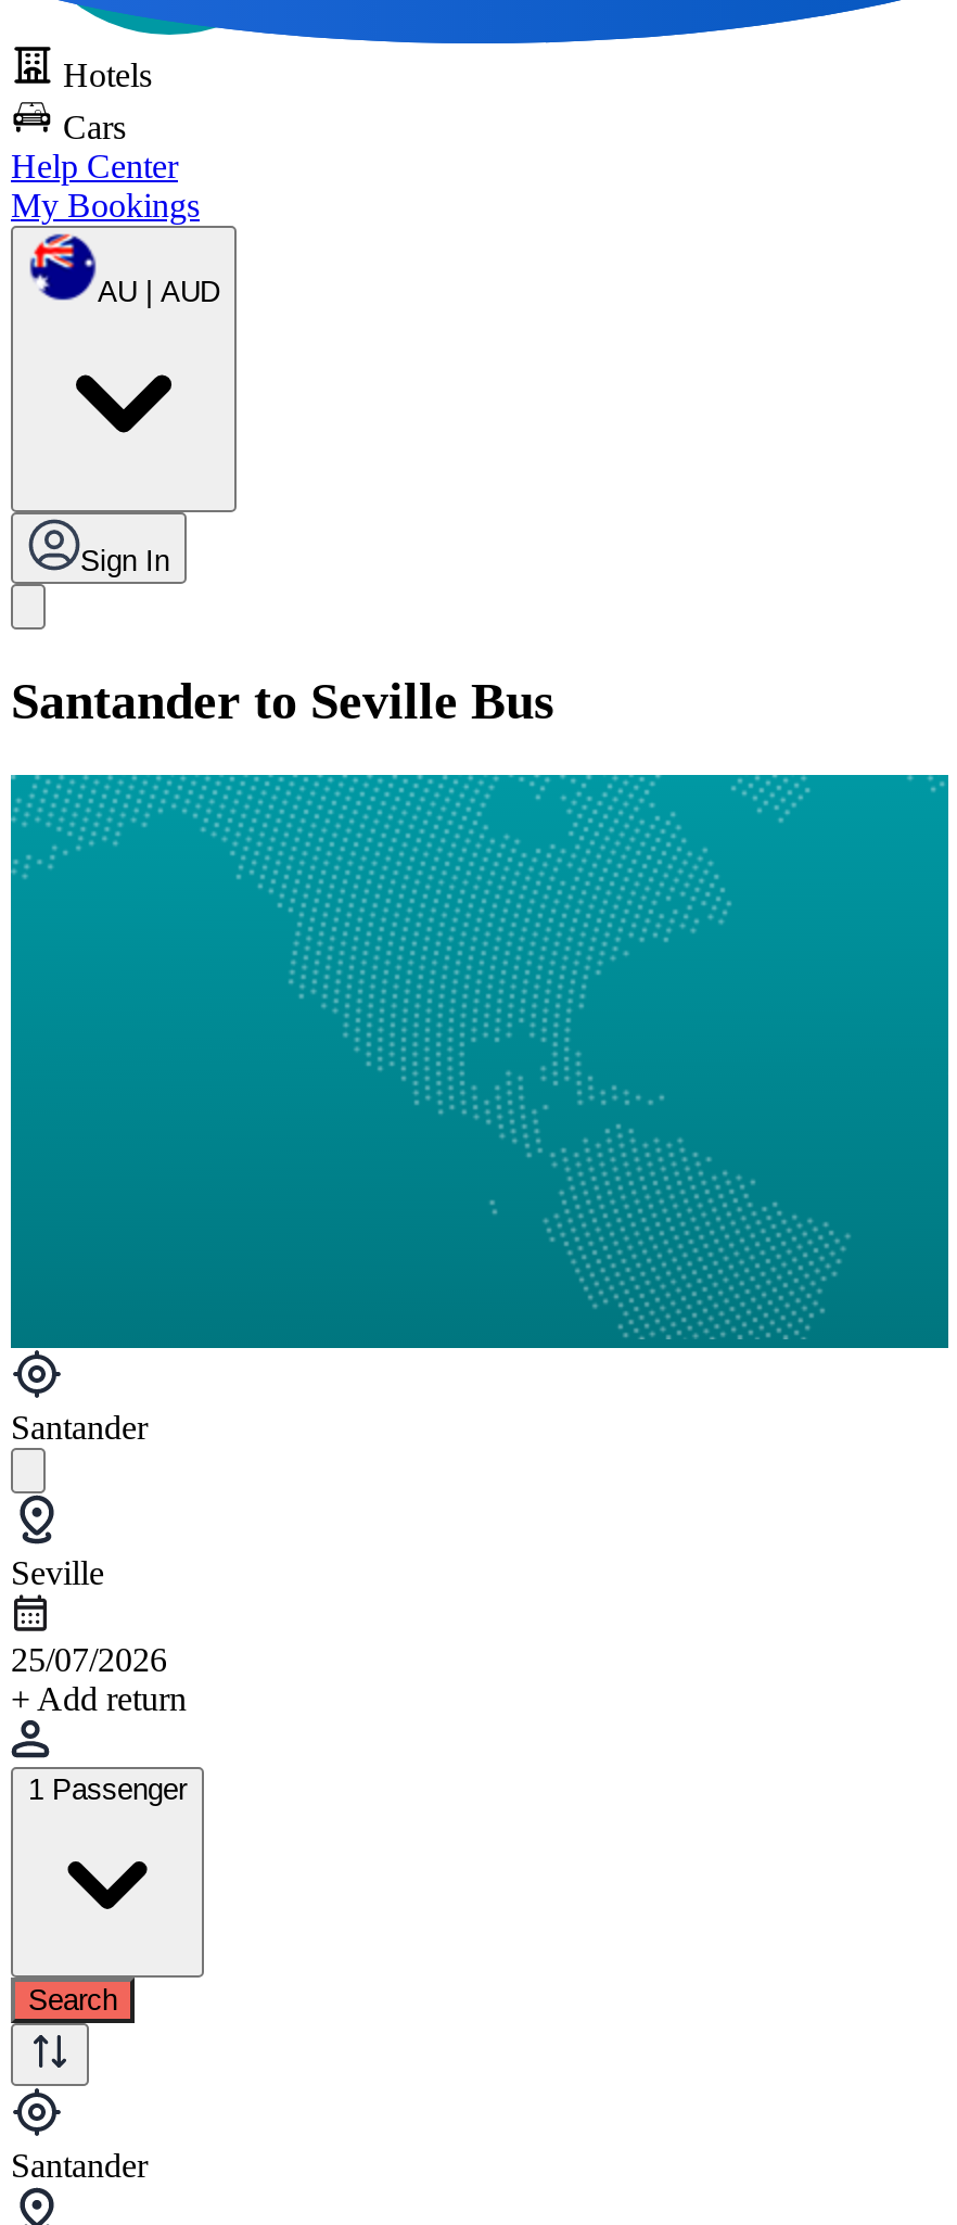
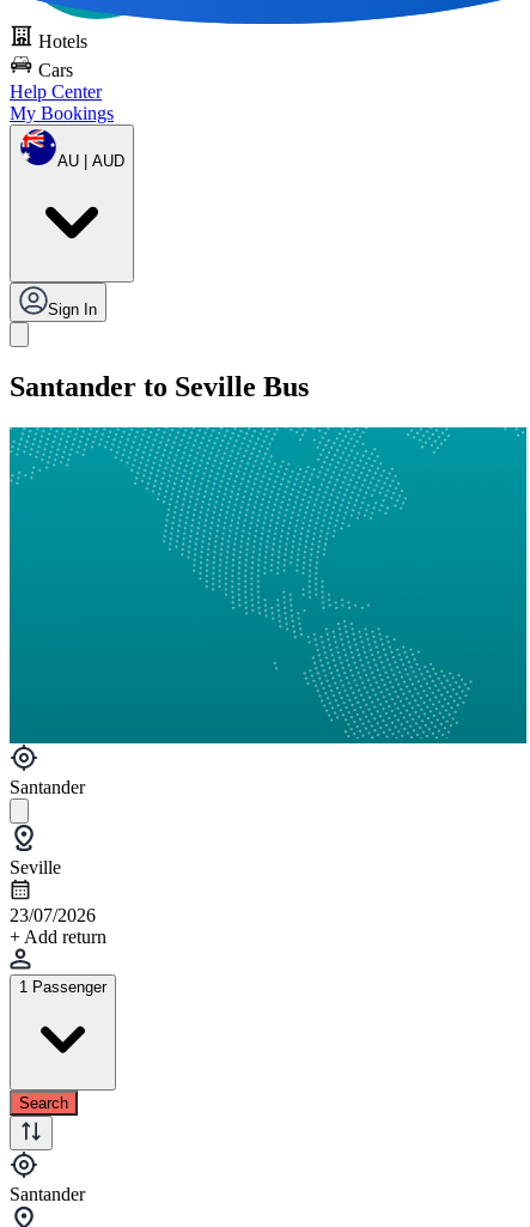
[11,1641,167,1678] 25/07/2026 -> [10,905,96,925] 23/07/2026

